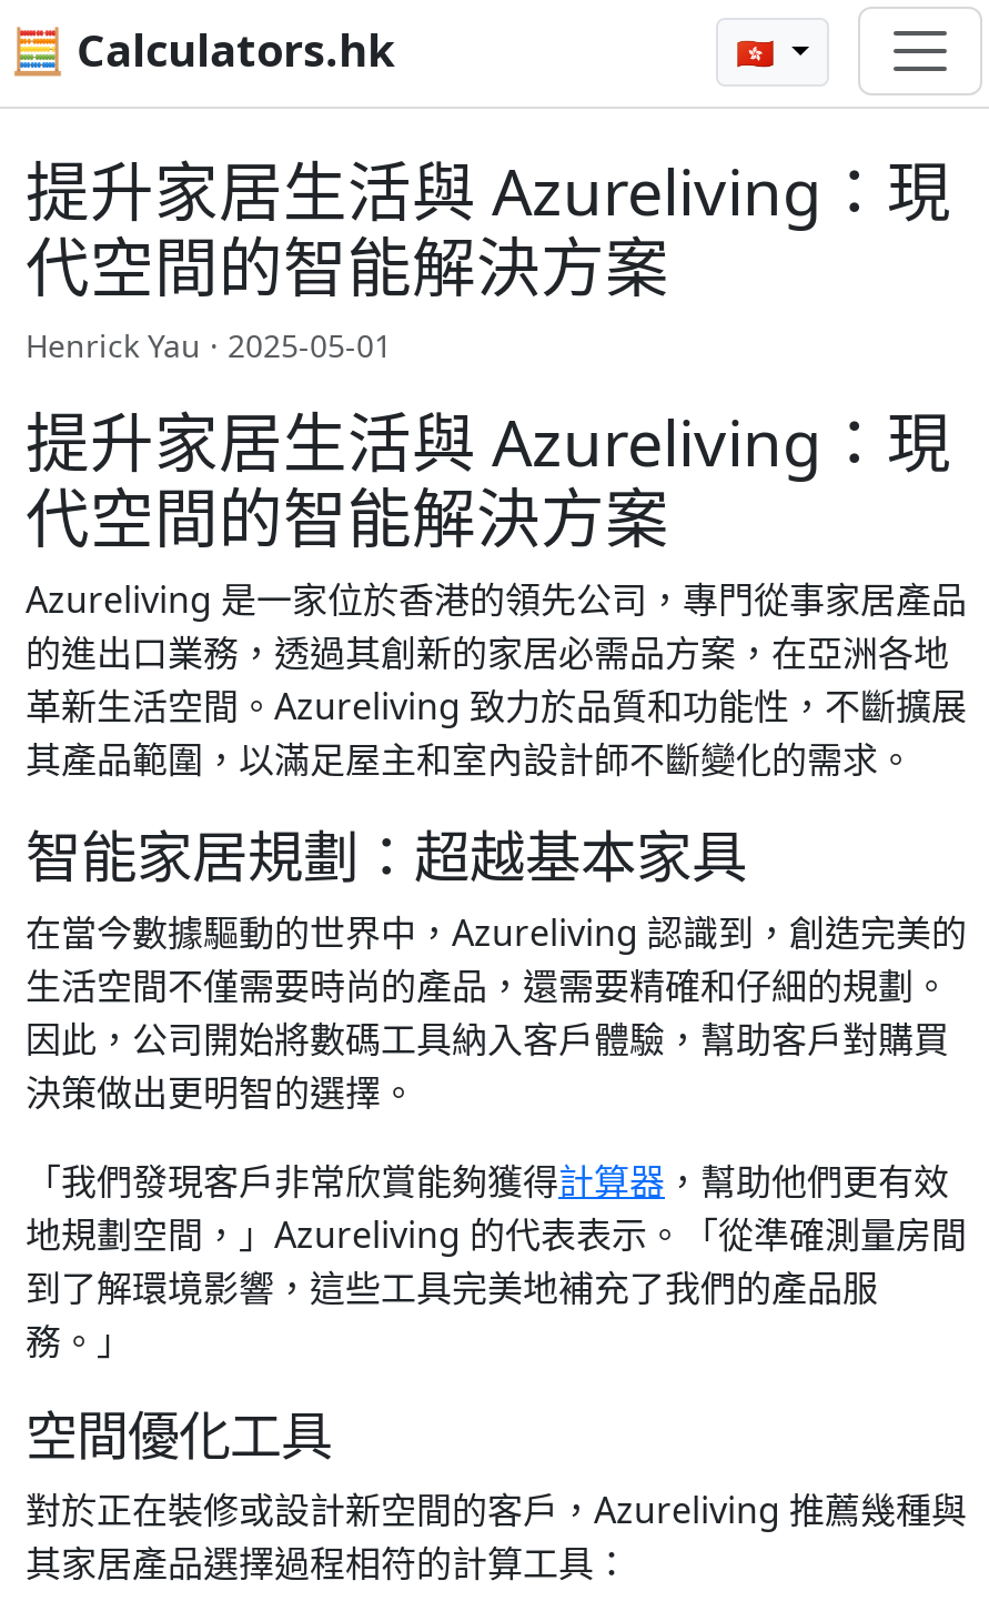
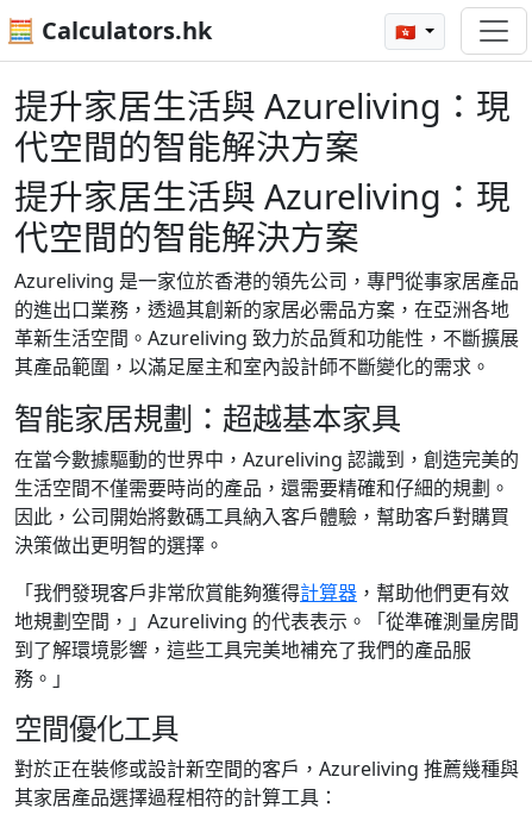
[26,324,392,366] Henrick Yau · 2025-05-01 -> none

